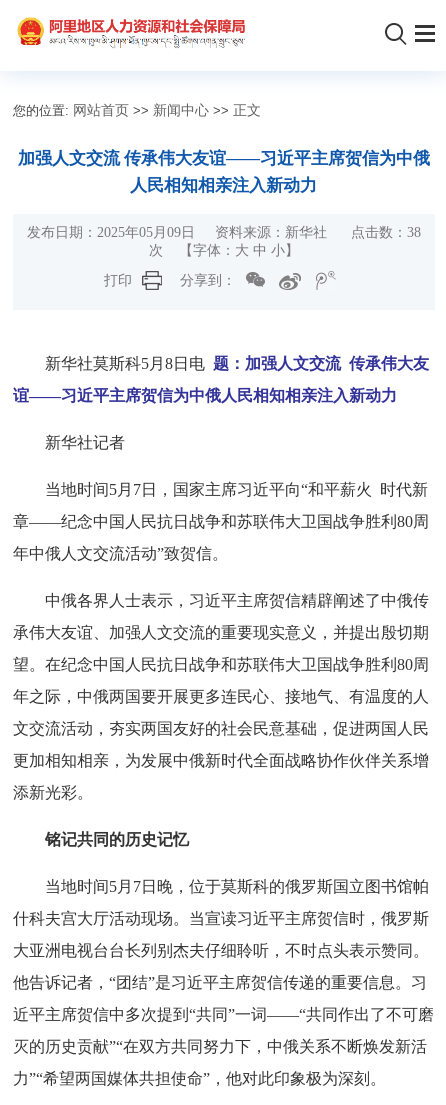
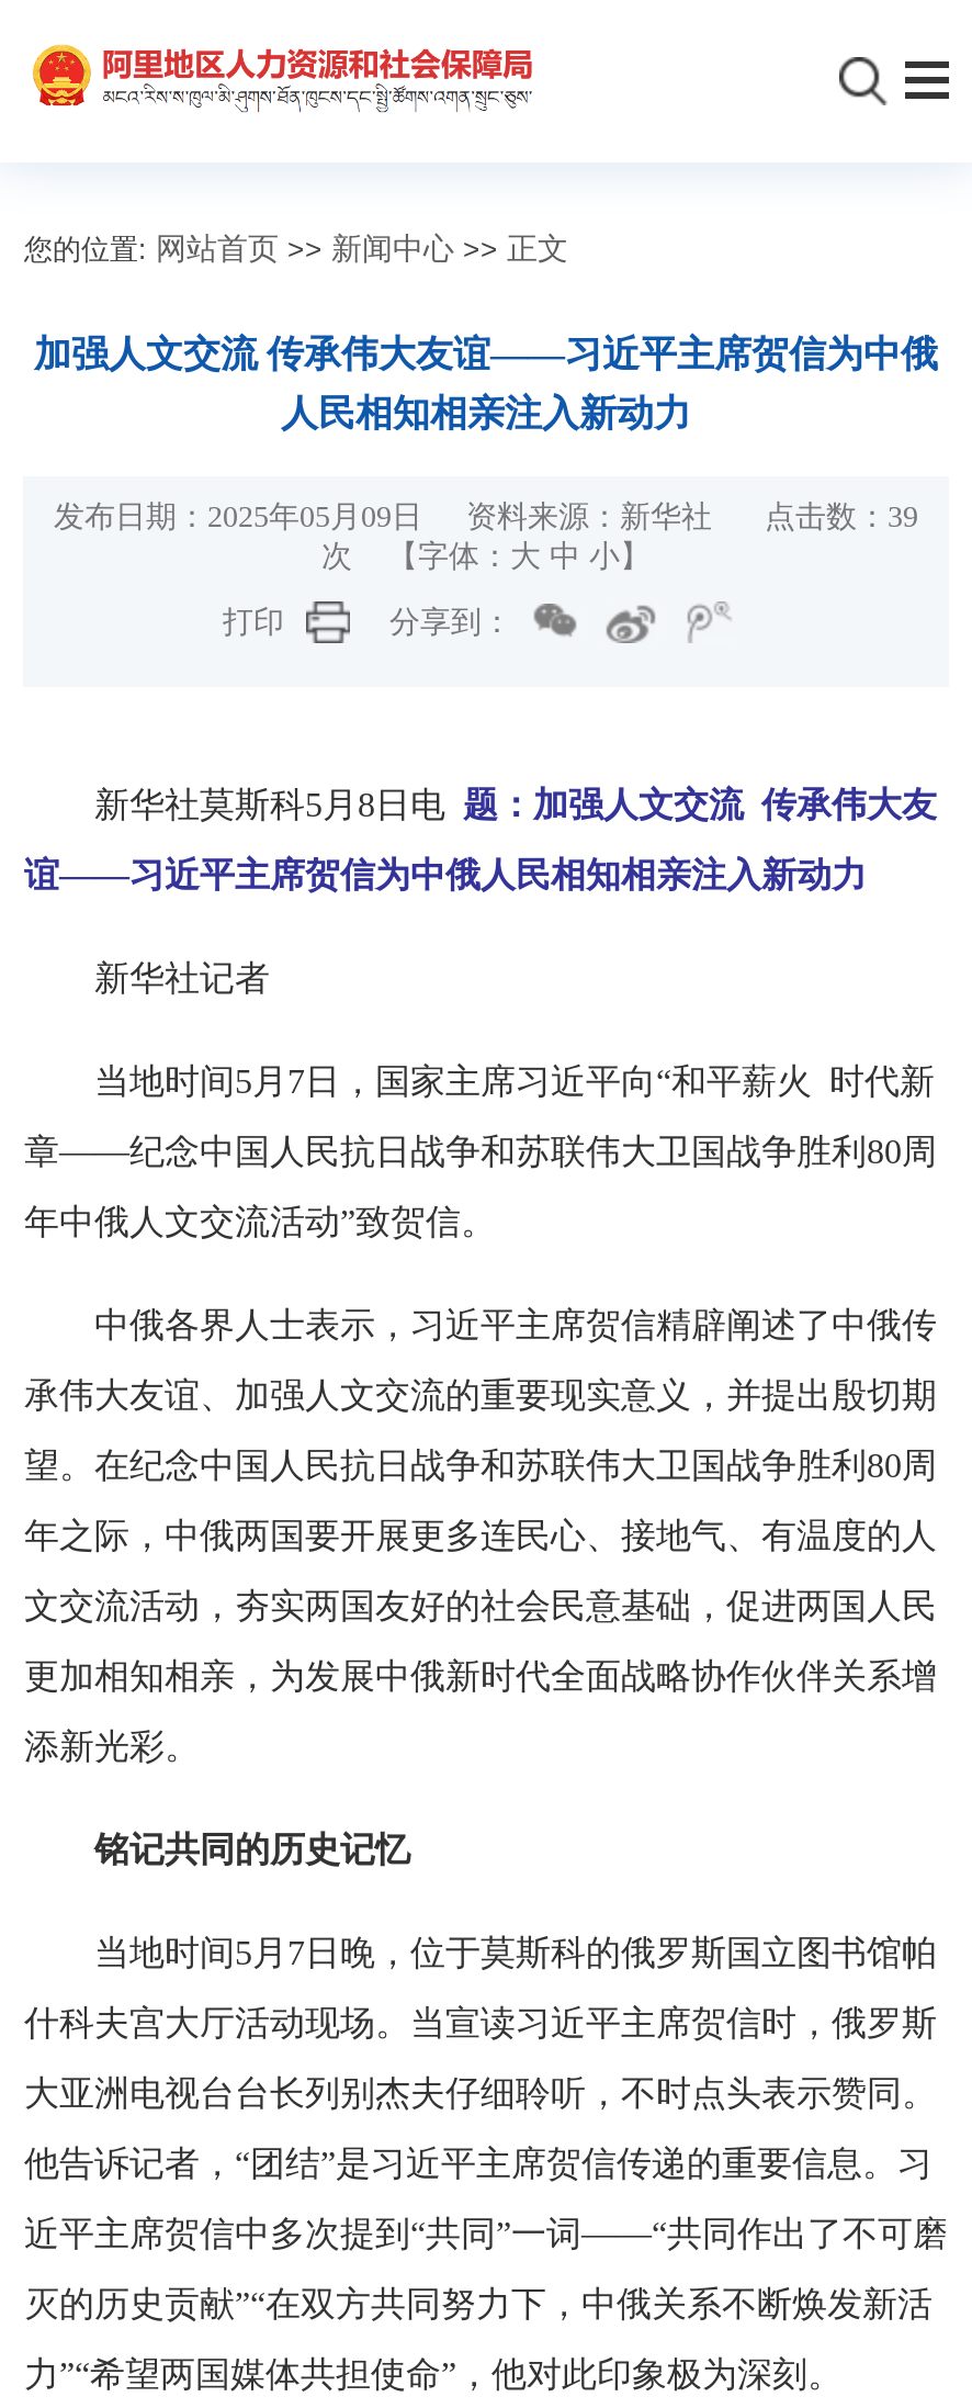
[27,225,421,240] 发布日期：2025年05月09日 资料来源：新华社 点击数：38 -> [54,500,918,533] 发布日期：2025年05月09日 资料来源：新华社 点击数：39

